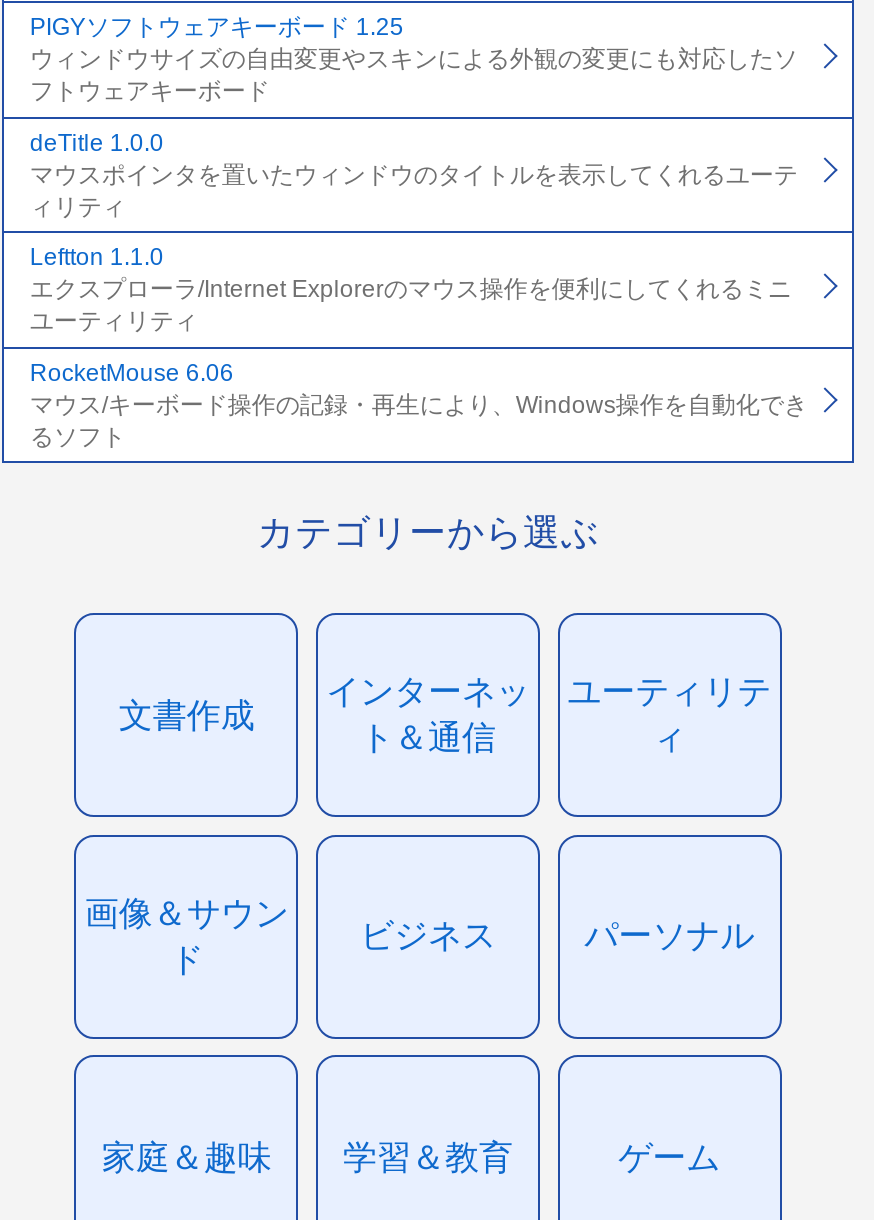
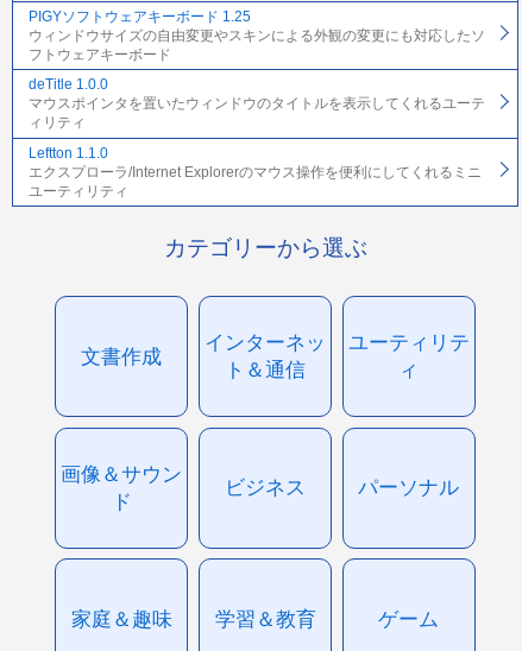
[30,358,808,450] RocketMouse 6.06 | マウス/キーボード操作の記録・再生により、Windows操作を自動化でき | るソフト -> none

